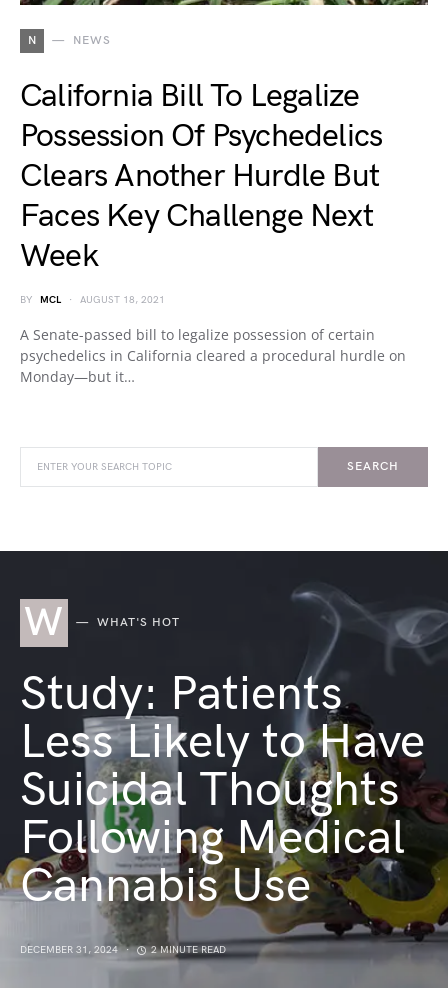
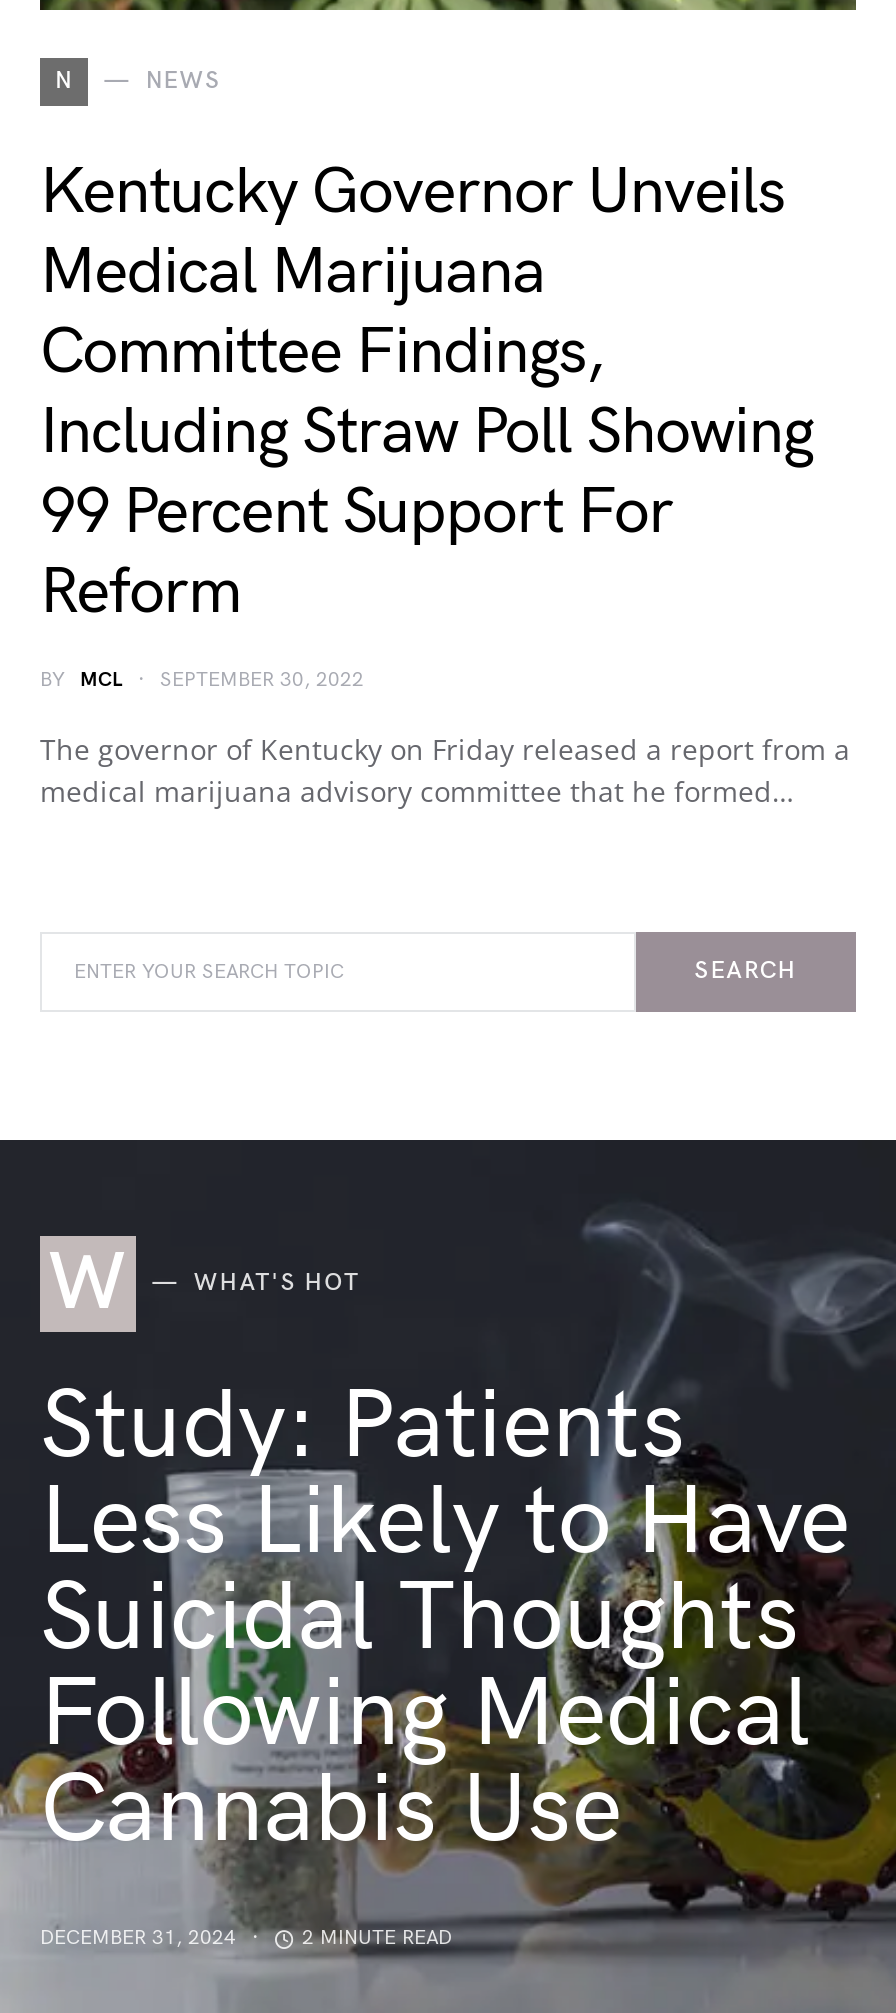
[20,77,382,276] California Bill To Legalize | Possession Of Psychedelics | Clears Another Hurdle But | Faces Key Challenge Next | Week -> [40,154,813,632] Kentucky Governor Unveils | Medical Marijuana | Committee Findings, | Including Straw Poll Showing | 99 Percent Support For | Reform
[20,294,165,306] BY MCL AUGUST 18, 2021 -> [40,668,364,692] BY MCL SEPTEMBER 30, 2022
moved [20,294,61,306] -> [40,668,122,692]: BY | MCL
[20,325,406,386] A Senate-passed bill to legalize possession of certain | psychedelics in California cleared a procedural hurdle on | Monday—but it… -> [40,730,850,810] The governor of Kentucky on Friday released a report from a | medical marijuana advisory committee that he formed…

